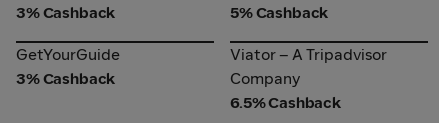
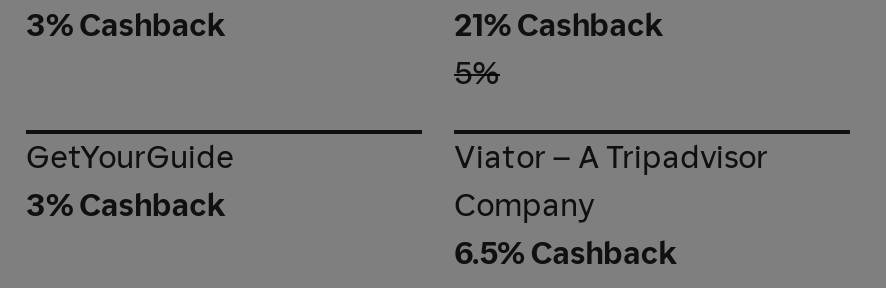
[230,3,329,22] 5% Cashback -> [454,6,664,92] 21% Cashback | 5%

